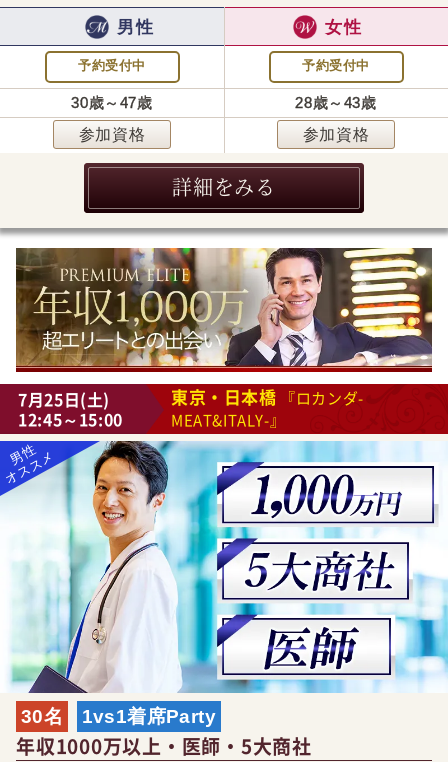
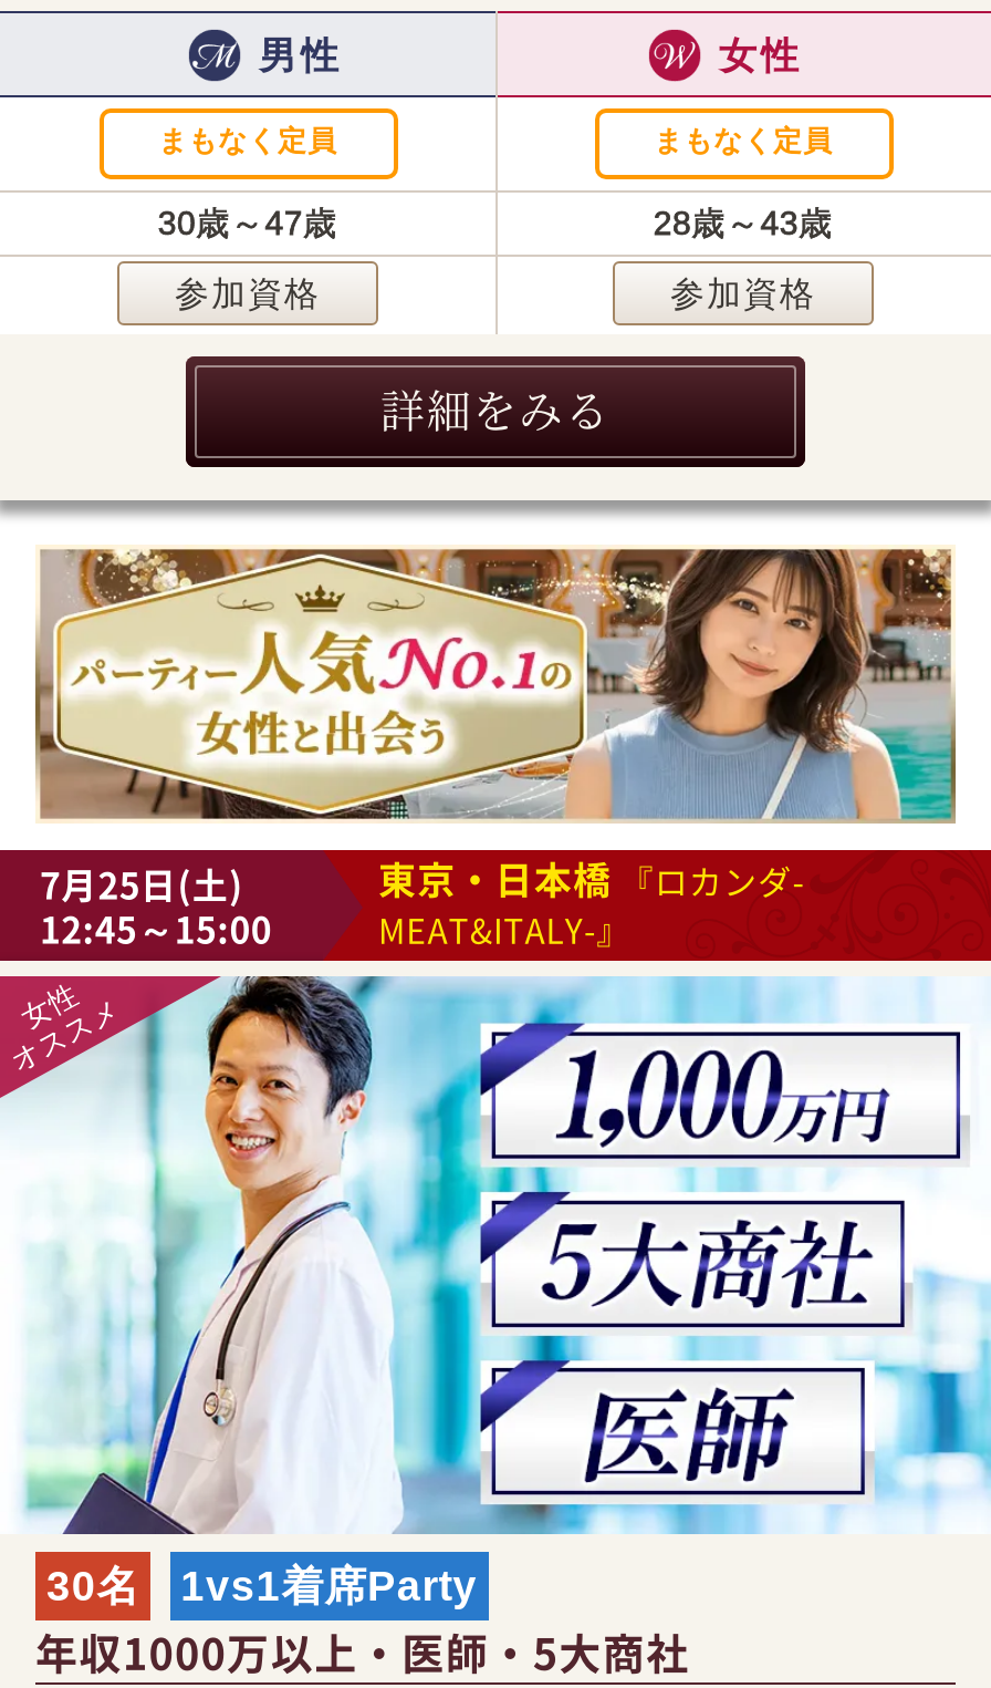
[78,58,146,73] 予約受付中 -> [158,125,338,158] まもなく定員
[302,58,370,73] 予約受付中 -> [653,125,833,158] まもなく定員
[15,247,433,373] [image] -> [35,545,956,824] [image]
[3,440,99,496] [image] -> [7,974,219,1098] [image]

